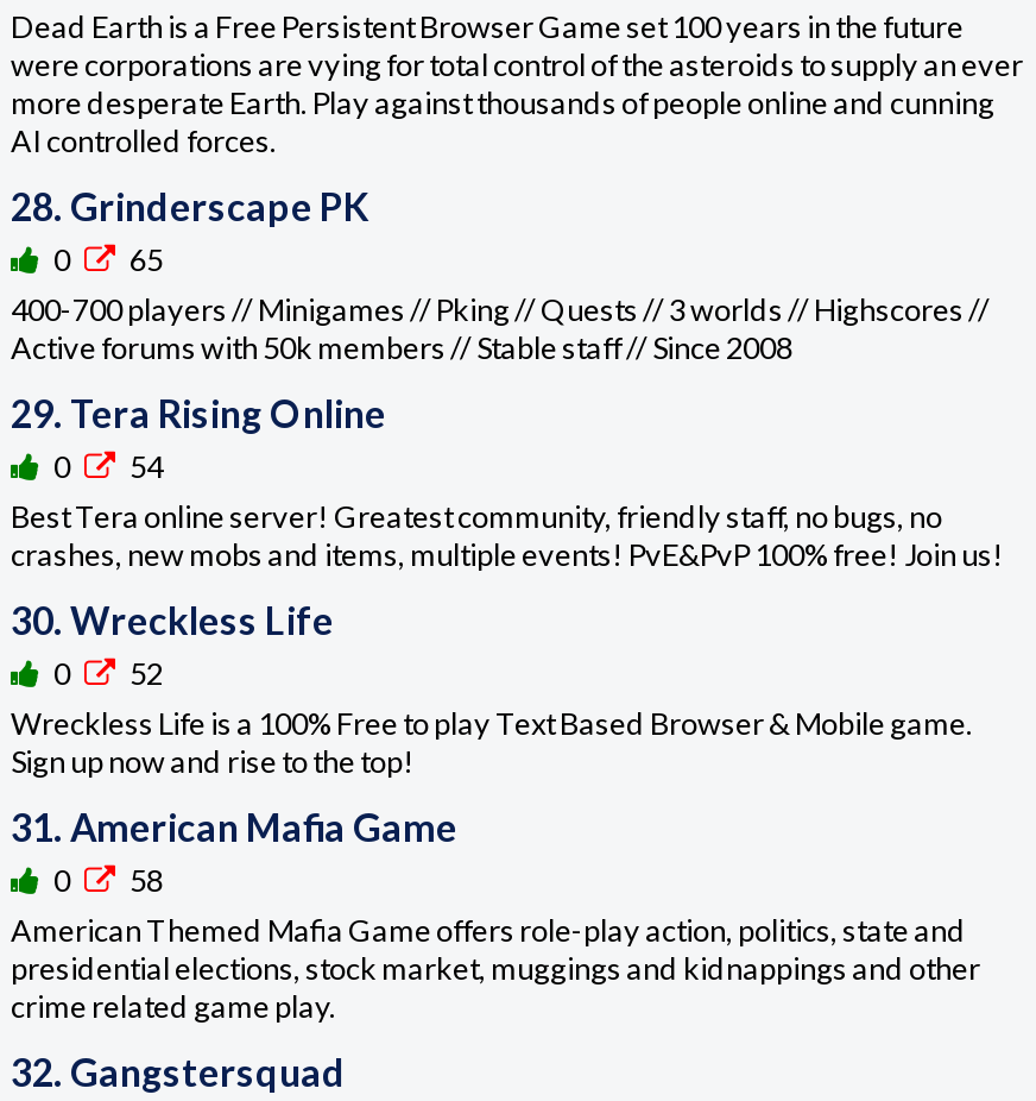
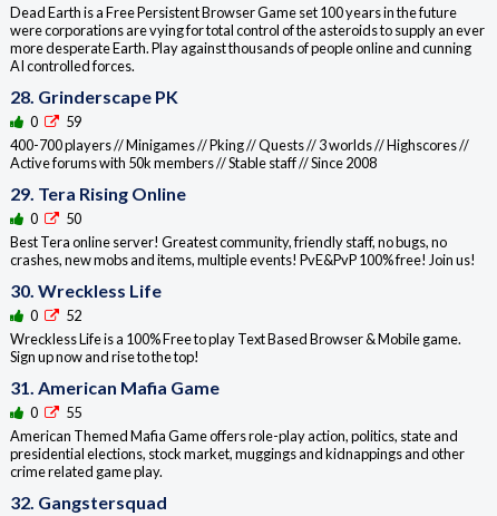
[115,240,163,278] 65 -> [59,113,81,130] 59
[115,447,163,485] 54 -> [59,210,81,227] 50
[115,861,163,899] 58 -> [59,403,81,421] 55

